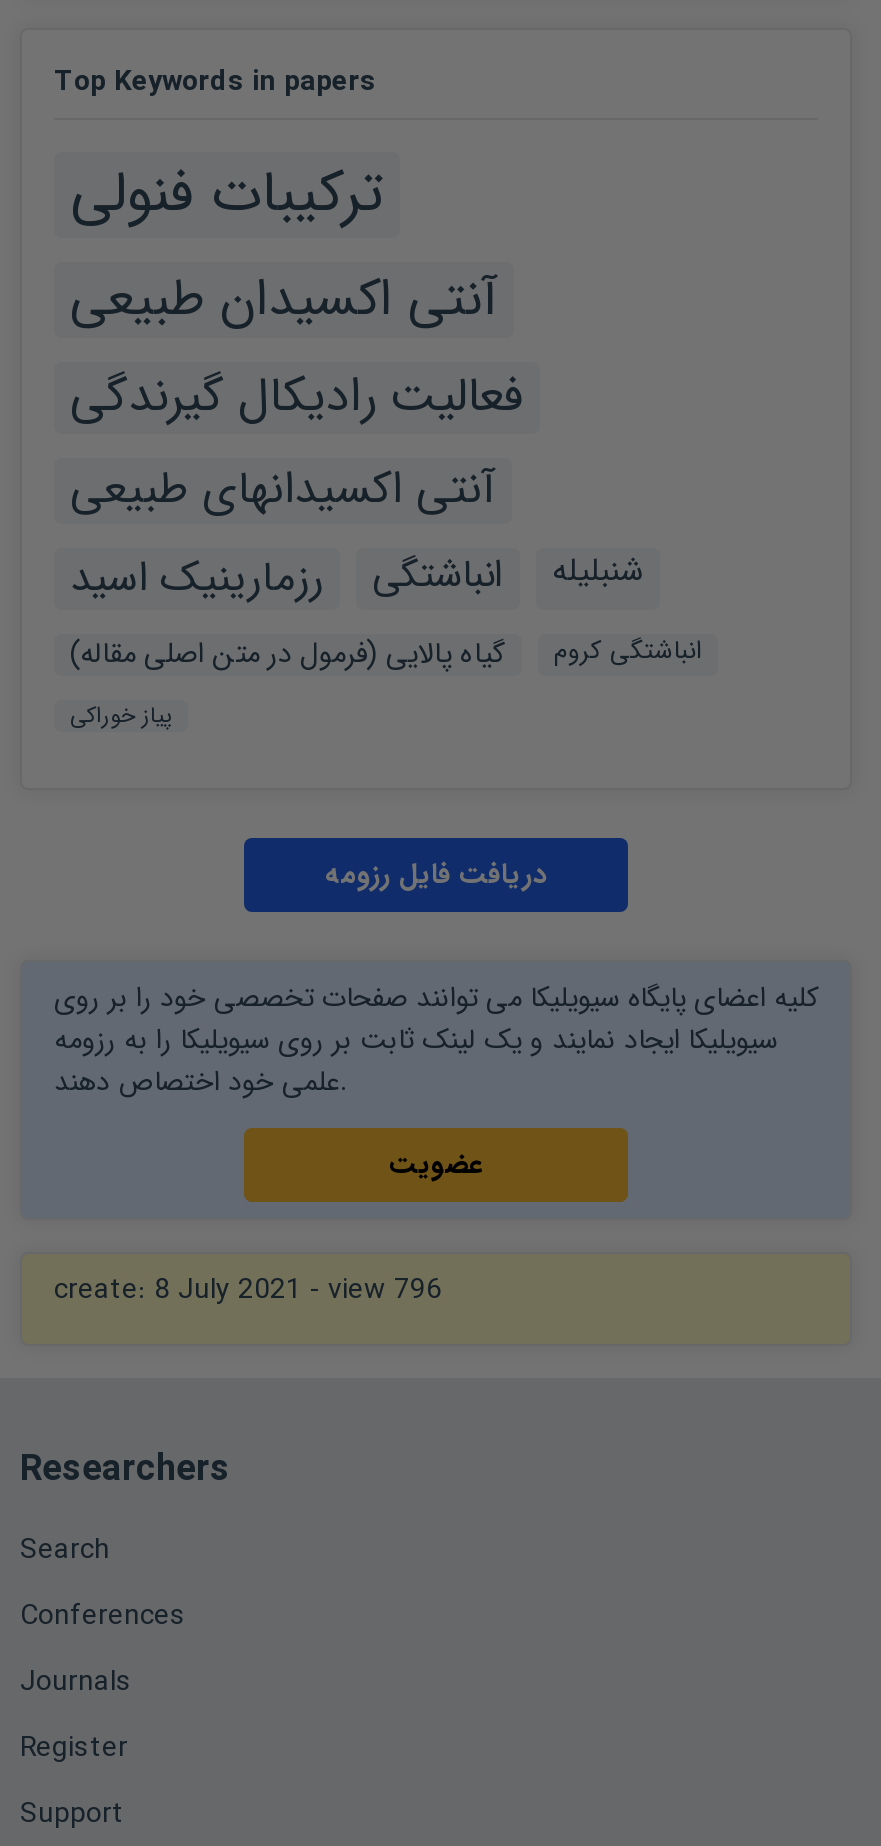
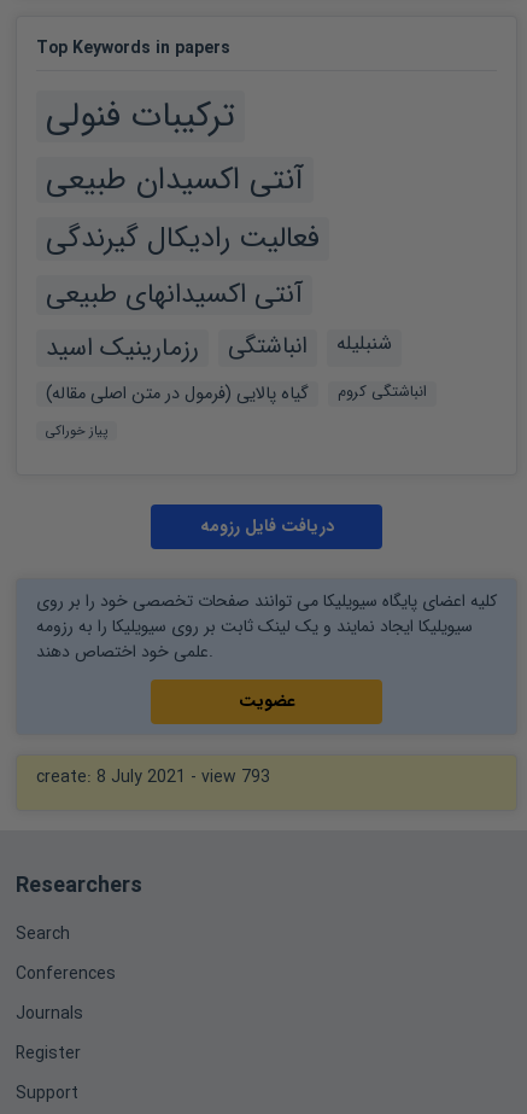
[54,1268,442,1312] create: 8 July 2021 - view 796 -> [36,764,270,791] create: 8 July 2021 - view 793

